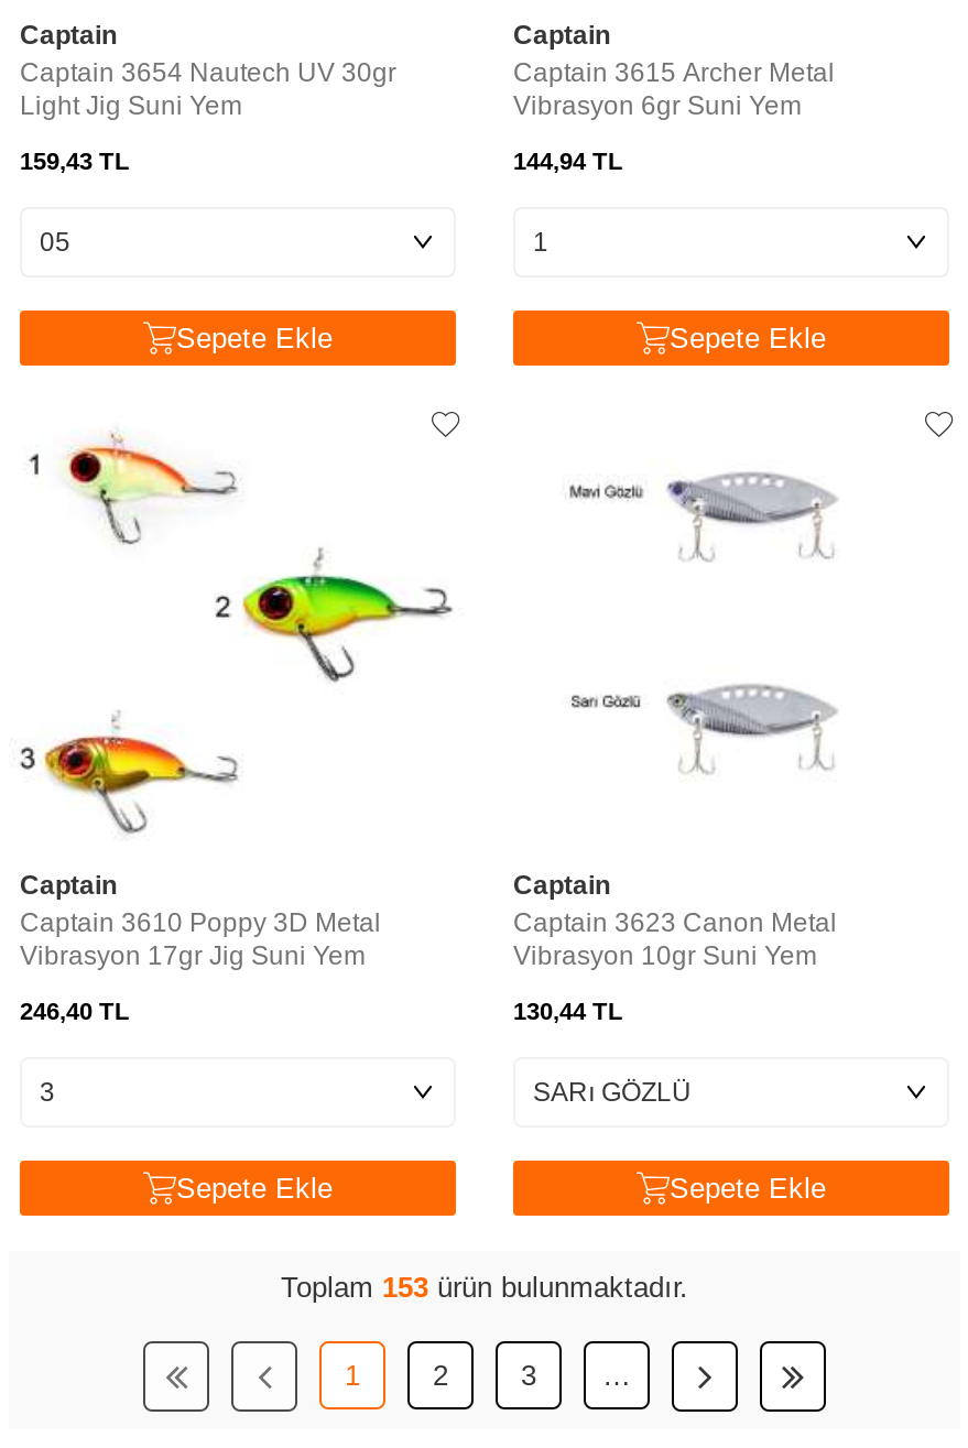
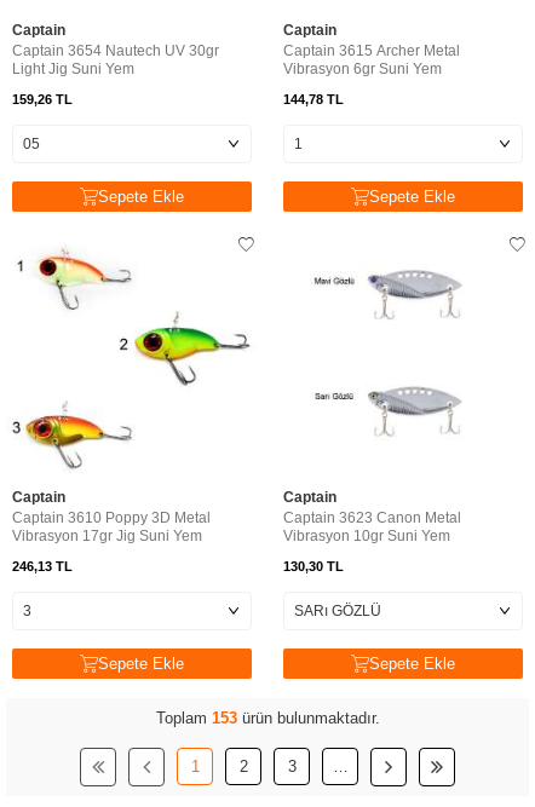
[20,147,130,174] 159,43 TL -> [12,92,73,106] 159,26 TL
[513,147,623,174] 144,94 TL -> [283,92,344,106] 144,78 TL
[20,997,130,1024] 246,40 TL -> [12,559,73,573] 246,13 TL
[513,997,623,1024] 130,44 TL -> [283,559,344,573] 130,30 TL

